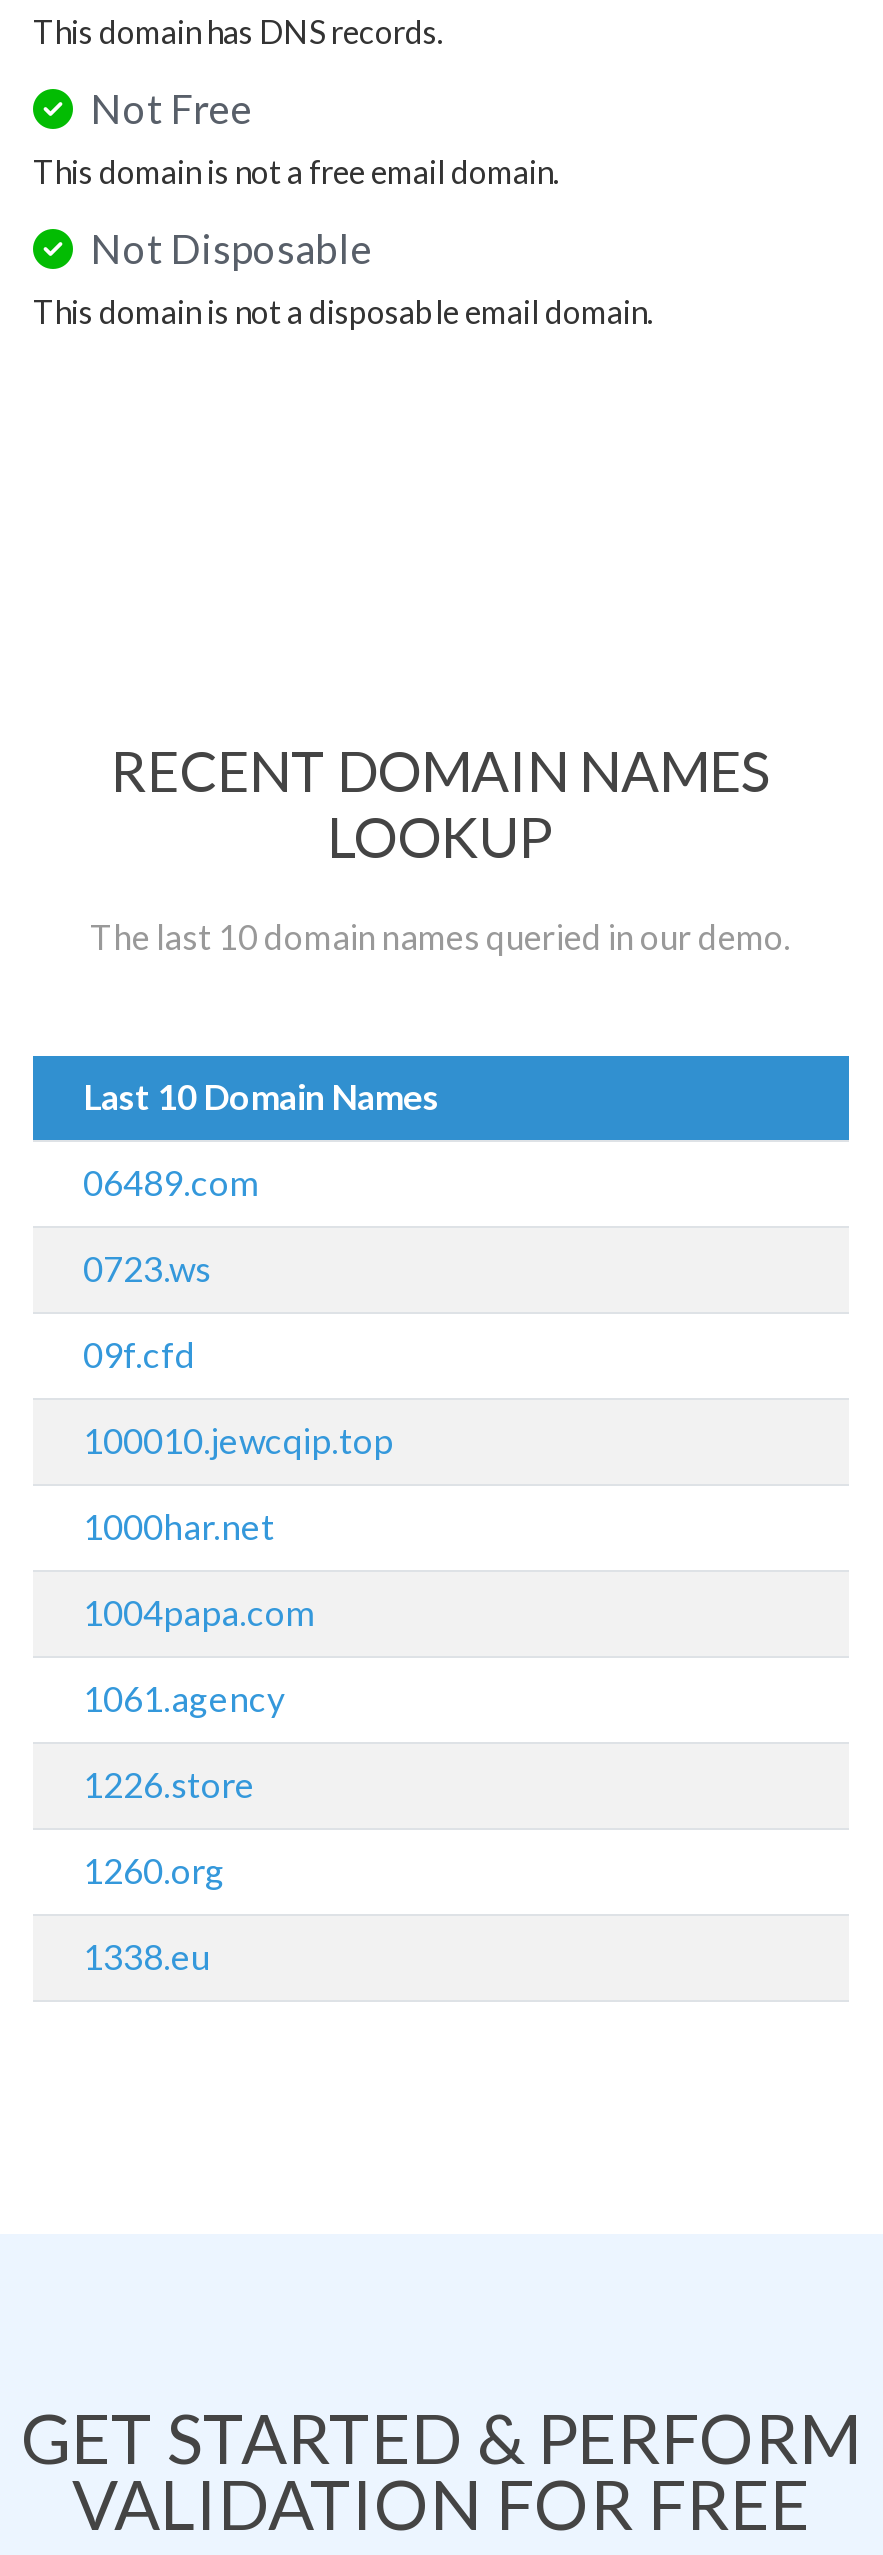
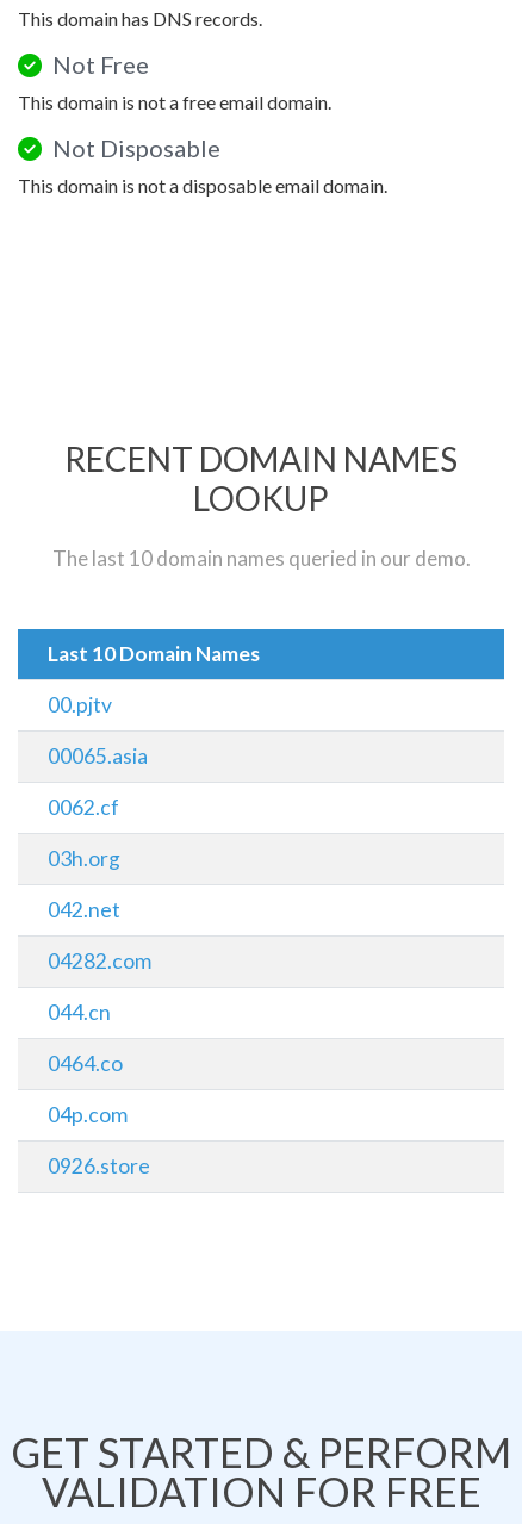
[83,1162,257,1204] 06489.com -> [48,692,112,717] 00.pjtv
[83,1248,211,1290] 0723.ws -> [48,744,148,769] 00065.asia
[83,1334,195,1376] 09f.cfd -> [48,795,119,820] 0062.cf
[83,1420,393,1462] 100010.jewcqip.top -> [48,846,120,871] 03h.org
[83,1506,275,1548] 1000har.net -> [48,897,120,922] 042.net
[83,1592,313,1634] 1004papa.com -> [48,948,151,974] 04282.com
[83,1678,285,1720] 1061.agency -> [48,1000,111,1025] 044.cn
[83,1764,255,1806] 1226.store -> [48,1051,123,1076] 0464.co
[83,1850,225,1892] 1260.org -> [48,1102,128,1127] 04p.com
[83,1936,211,1978] 1338.eu -> [48,1153,150,1178] 0926.store

